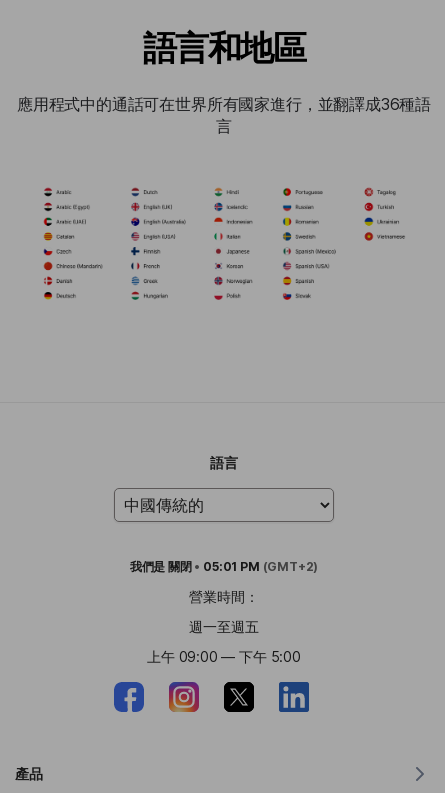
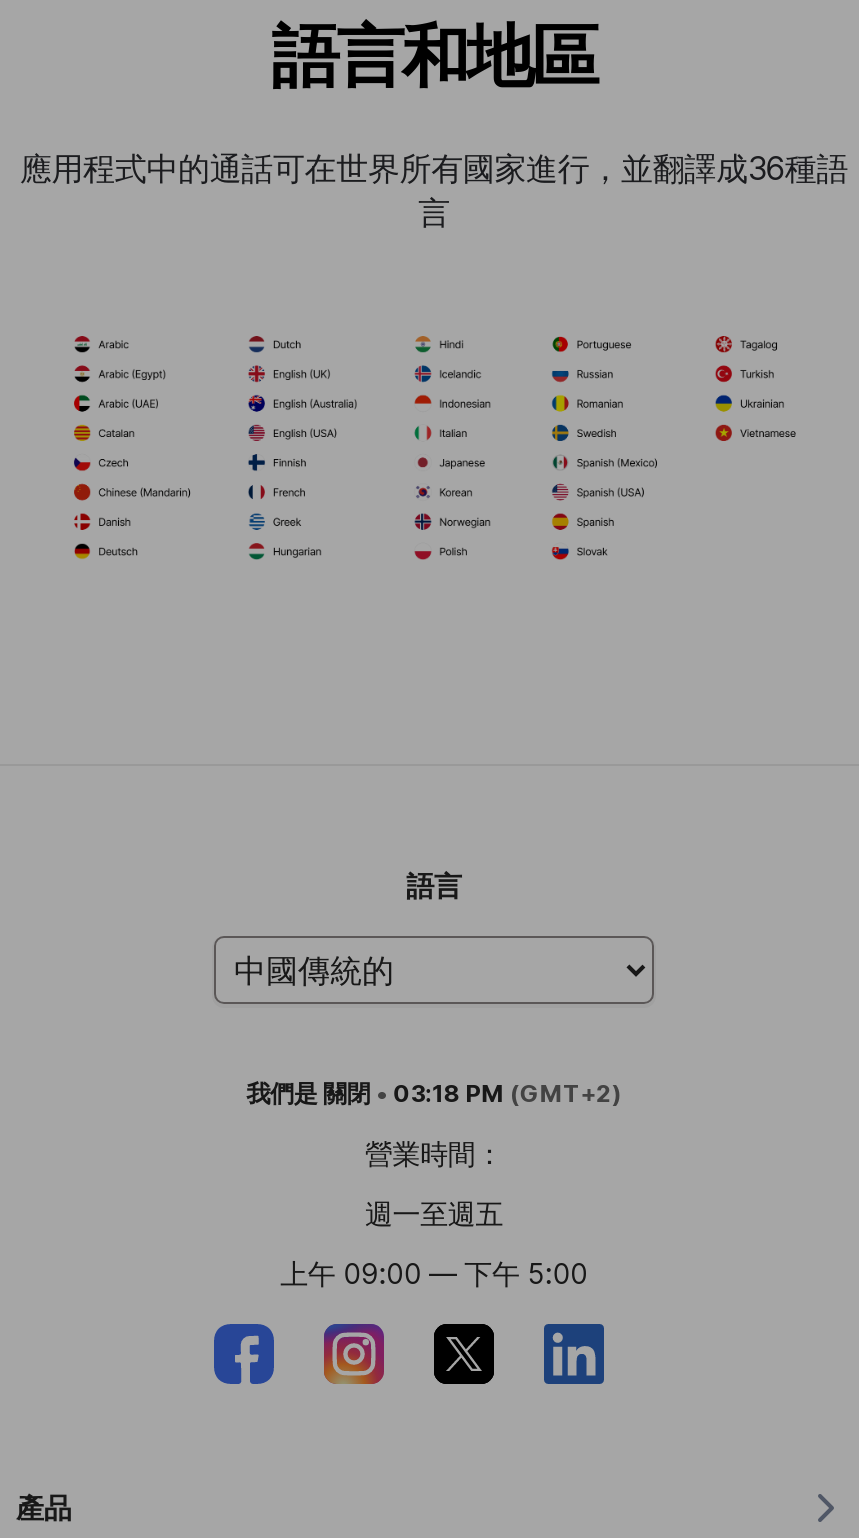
[130,559,318,574] 我們是關閉 • 05:01 PM (GMT+2) -> [246,1079,622,1109] 我們是關閉 • 03:18 PM (GMT+2)

